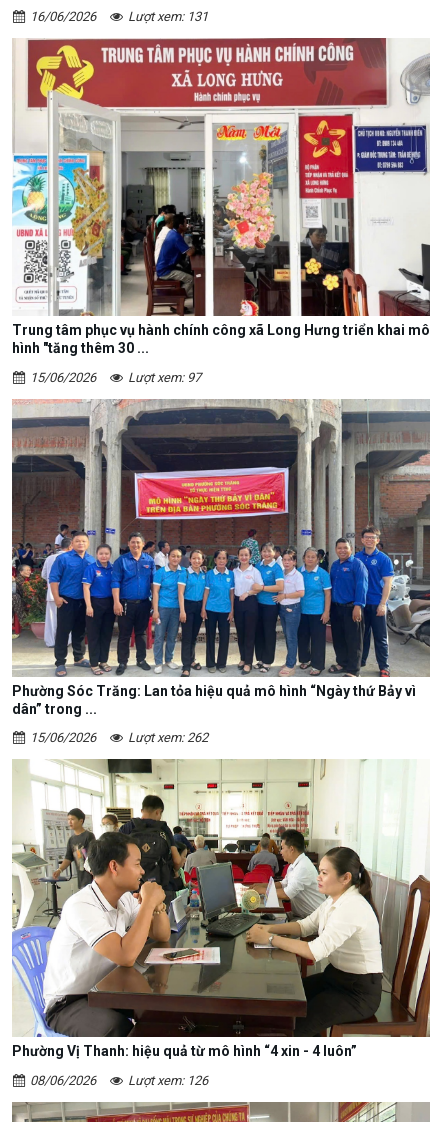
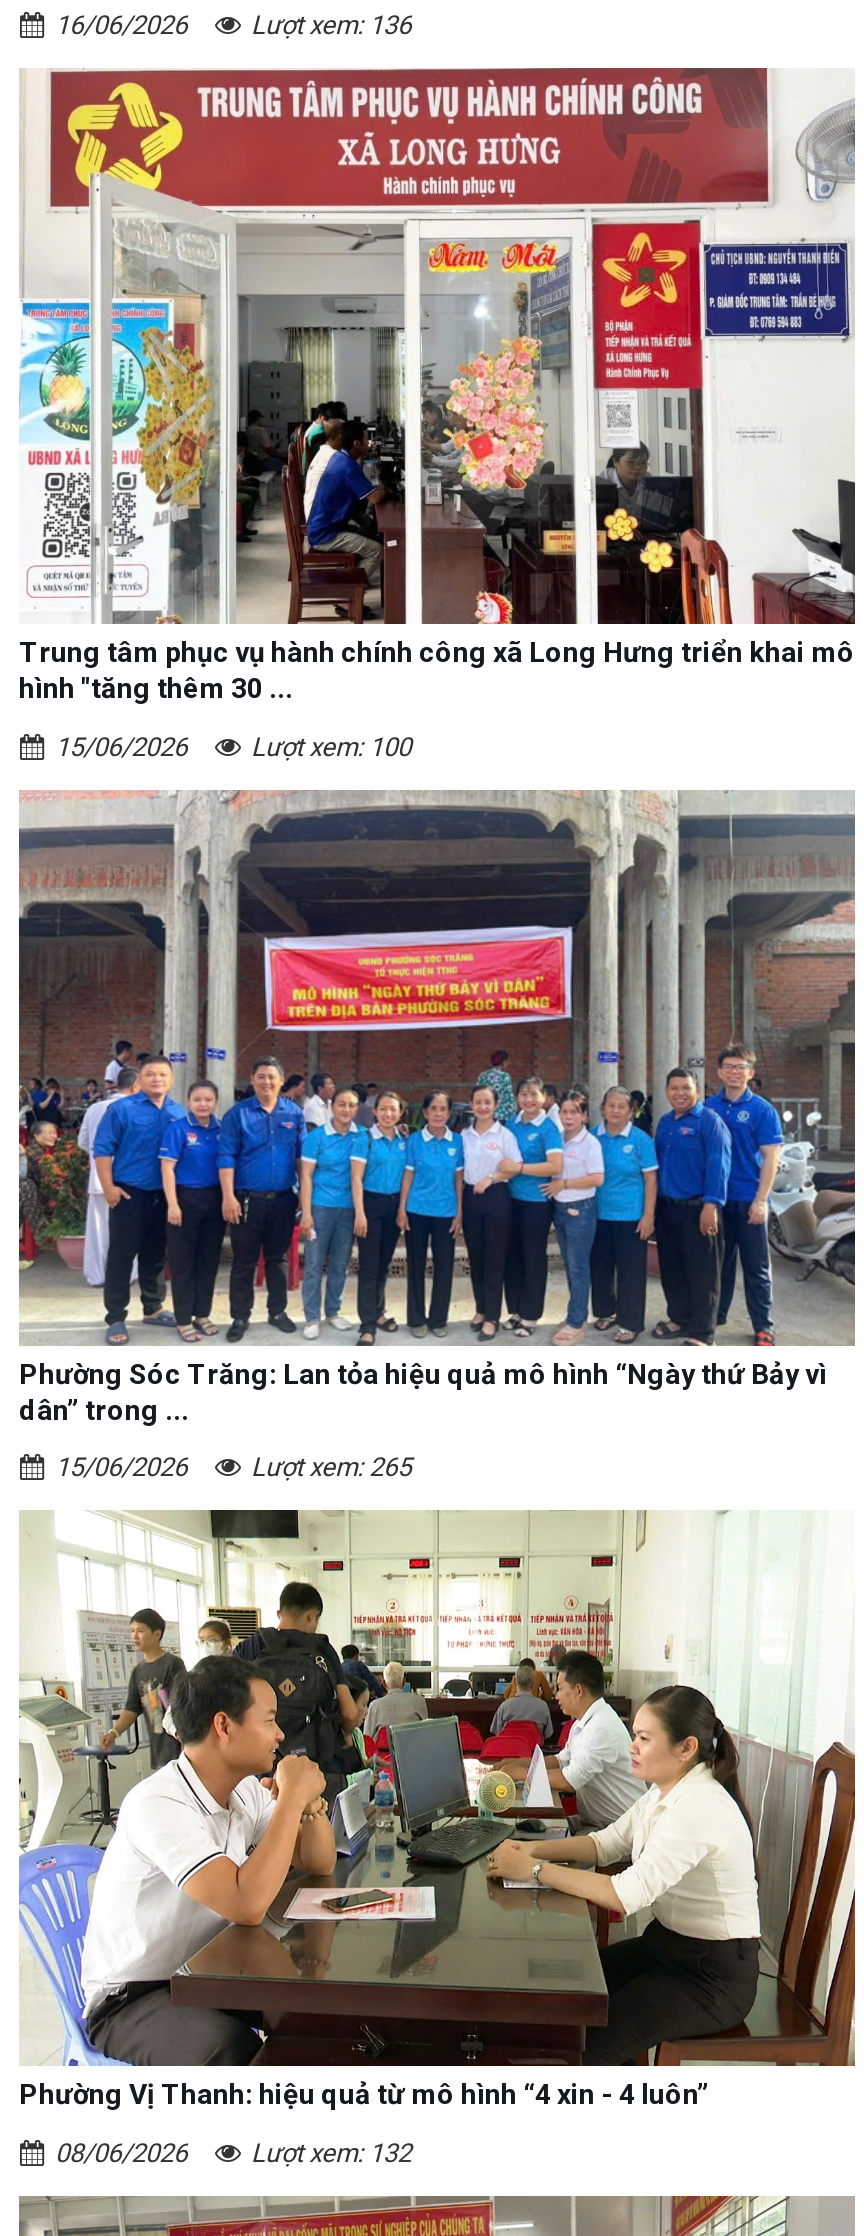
[128,9,208,24] Lượt xem: 131 -> [251,11,411,41] Lượt xem: 136
[128,370,201,385] Lượt xem: 97 -> [251,732,411,762] Lượt xem: 100
[128,730,208,745] Lượt xem: 262 -> [251,1452,411,1482] Lượt xem: 265
[128,1073,208,1088] Lượt xem: 126 -> [251,2137,411,2167] Lượt xem: 132

